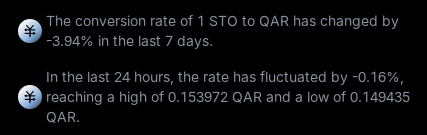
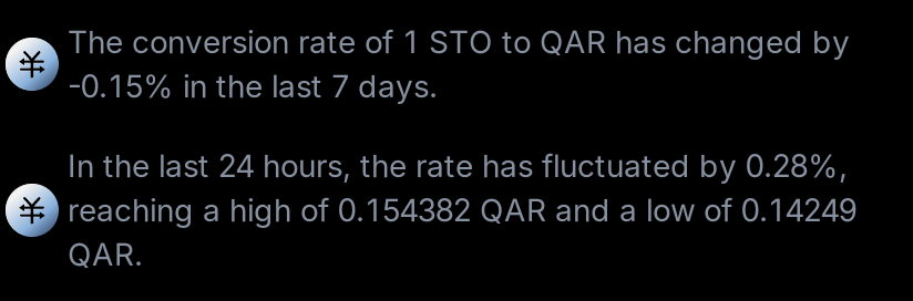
[46,32,213,49] -3.94% in the last 7 days. -> [68,67,438,105] -0.15% in the last 7 days.
[46,68,404,85] In the last 24 hours, the rate has fluctuated by -0.16%, -> [68,147,848,185] In the last 24 hours, the rate has fluctuated by 0.28%,
[46,88,410,105] reaching a high of 0.153972 QAR and a low of 0.149435 -> [68,191,856,229] reaching a high of 0.154382 QAR and a low of 0.14249

